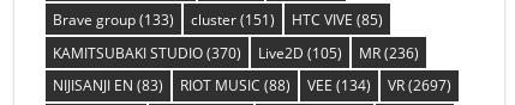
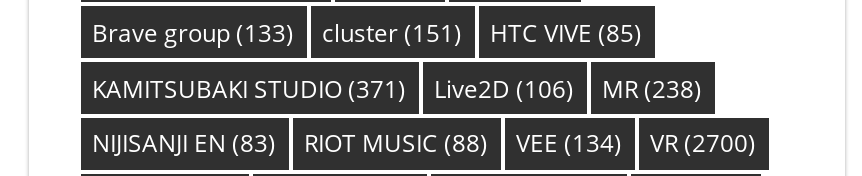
[52,42,241,63] KAMITSUBAKI STUDIO (370) -> [92,71,406,105] KAMITSUBAKI STUDIO (371)
[257,42,342,63] Live2D (105) -> [434,71,574,105] Live2D (106)
[358,42,418,63] MR (236) -> [602,71,702,105] MR (238)
[52,76,451,96] NIJISANJI EN (83) RIOT MUSIC (88) VEE (134) VR (2697) -> [92,127,756,161] NIJISANJI EN (83) RIOT MUSIC (88) VEE (134) VR (2700)

